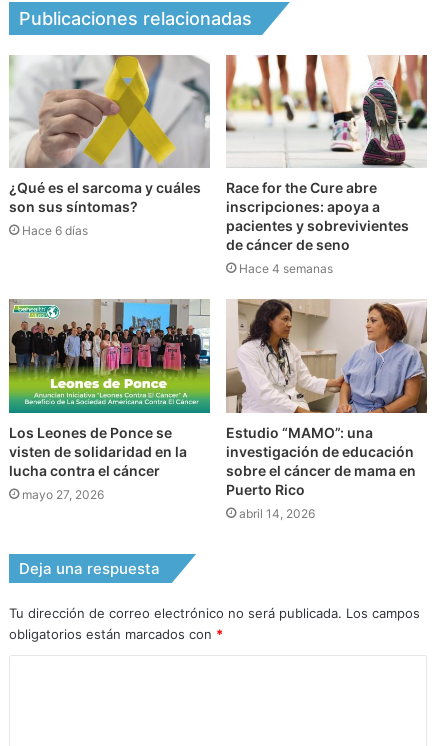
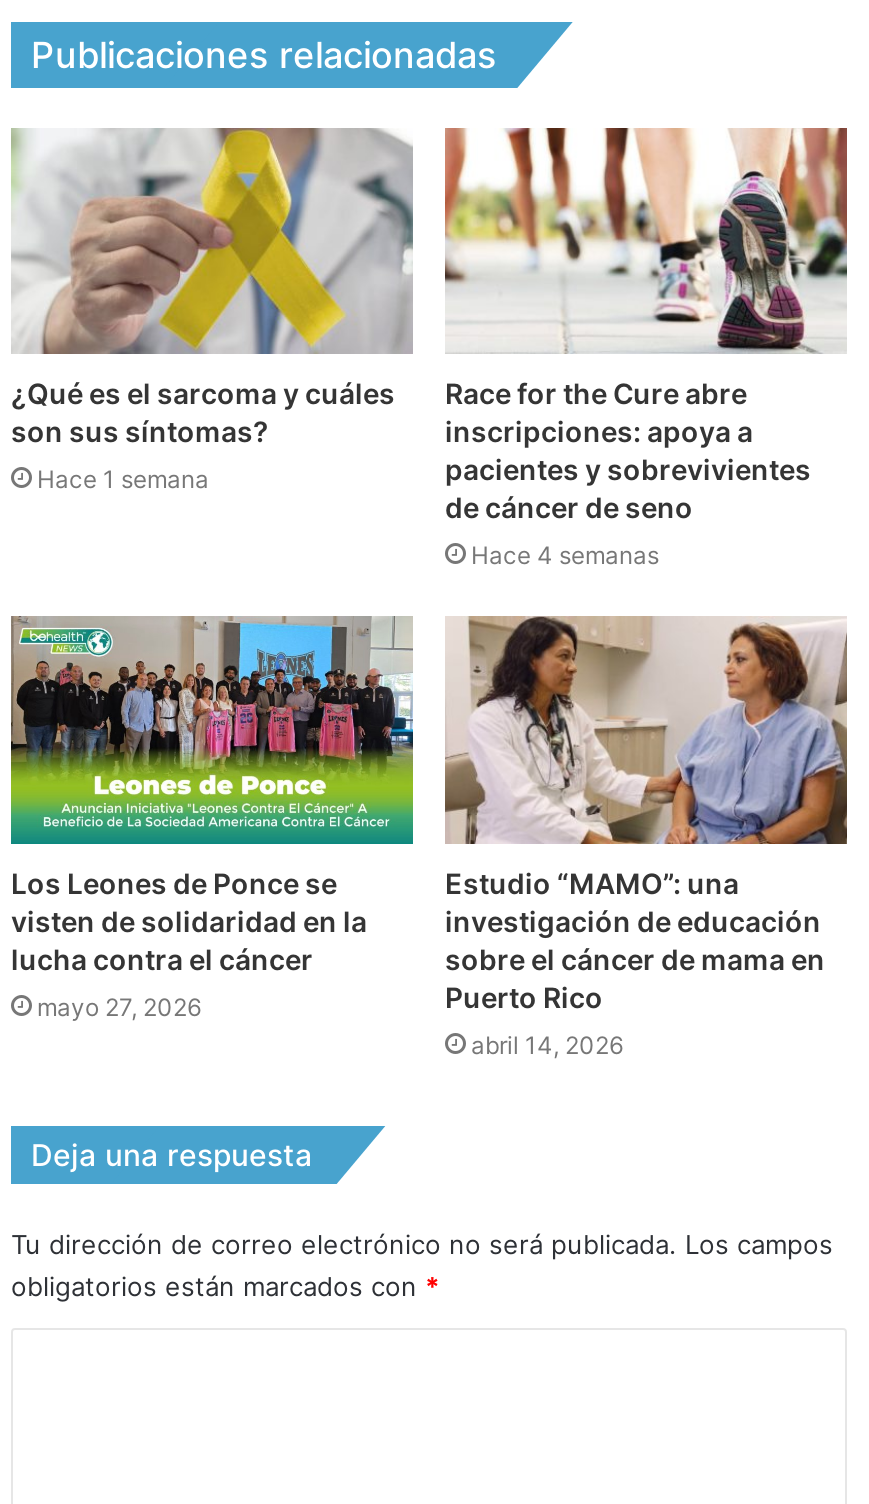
[22,223,88,238] Hace 6 días -> [37,465,209,495] Hace 1 semana

